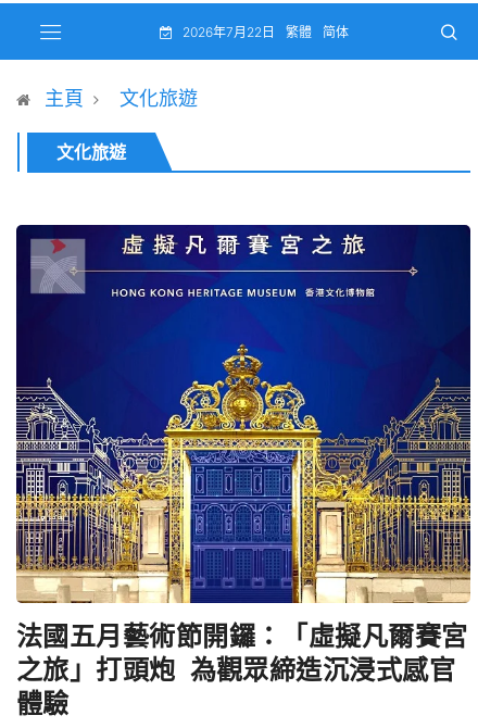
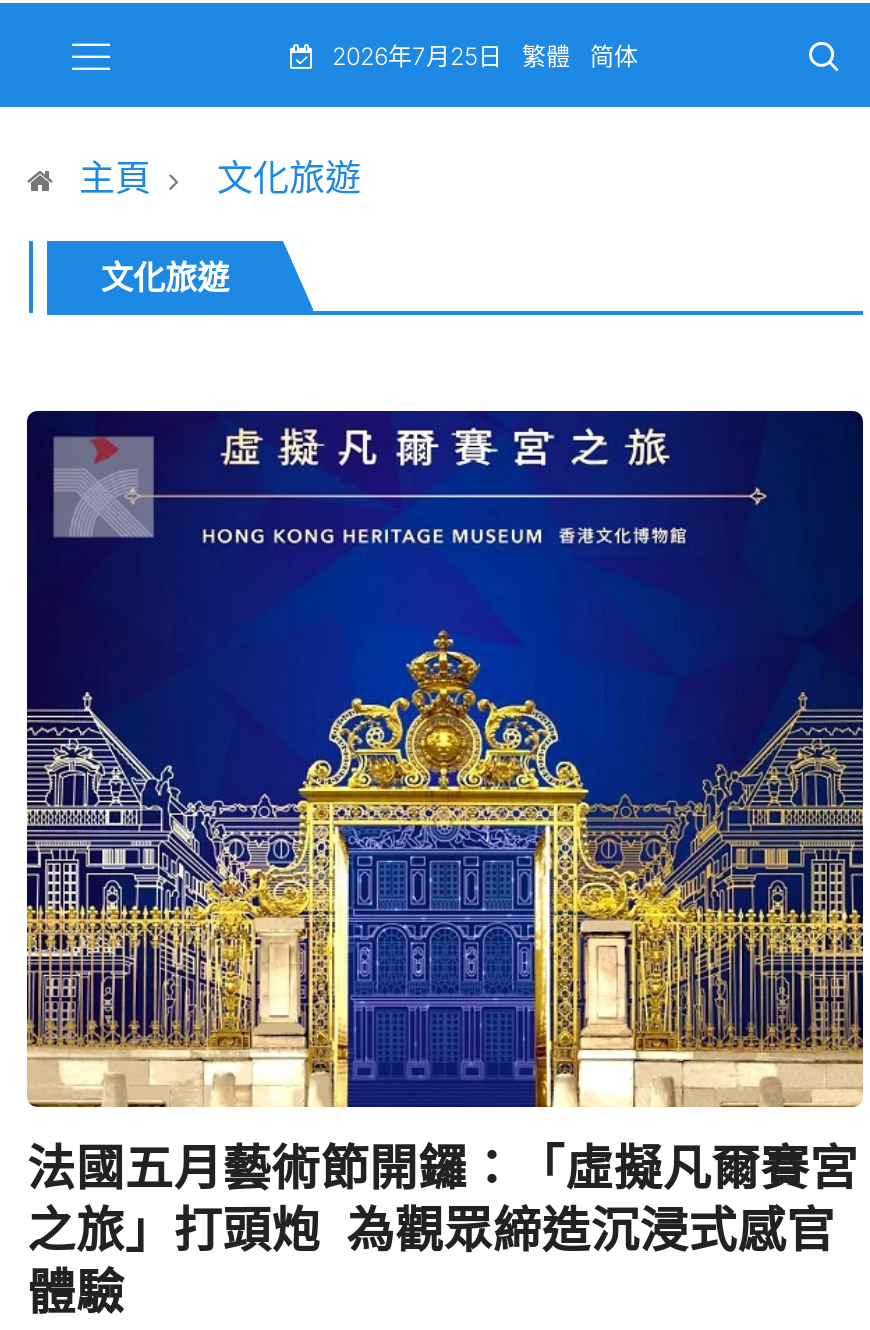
[179,24,348,40] 2026年7月22日 繁體 简体 -> [326,41,638,71] 2026年7月25日 繁體 简体

